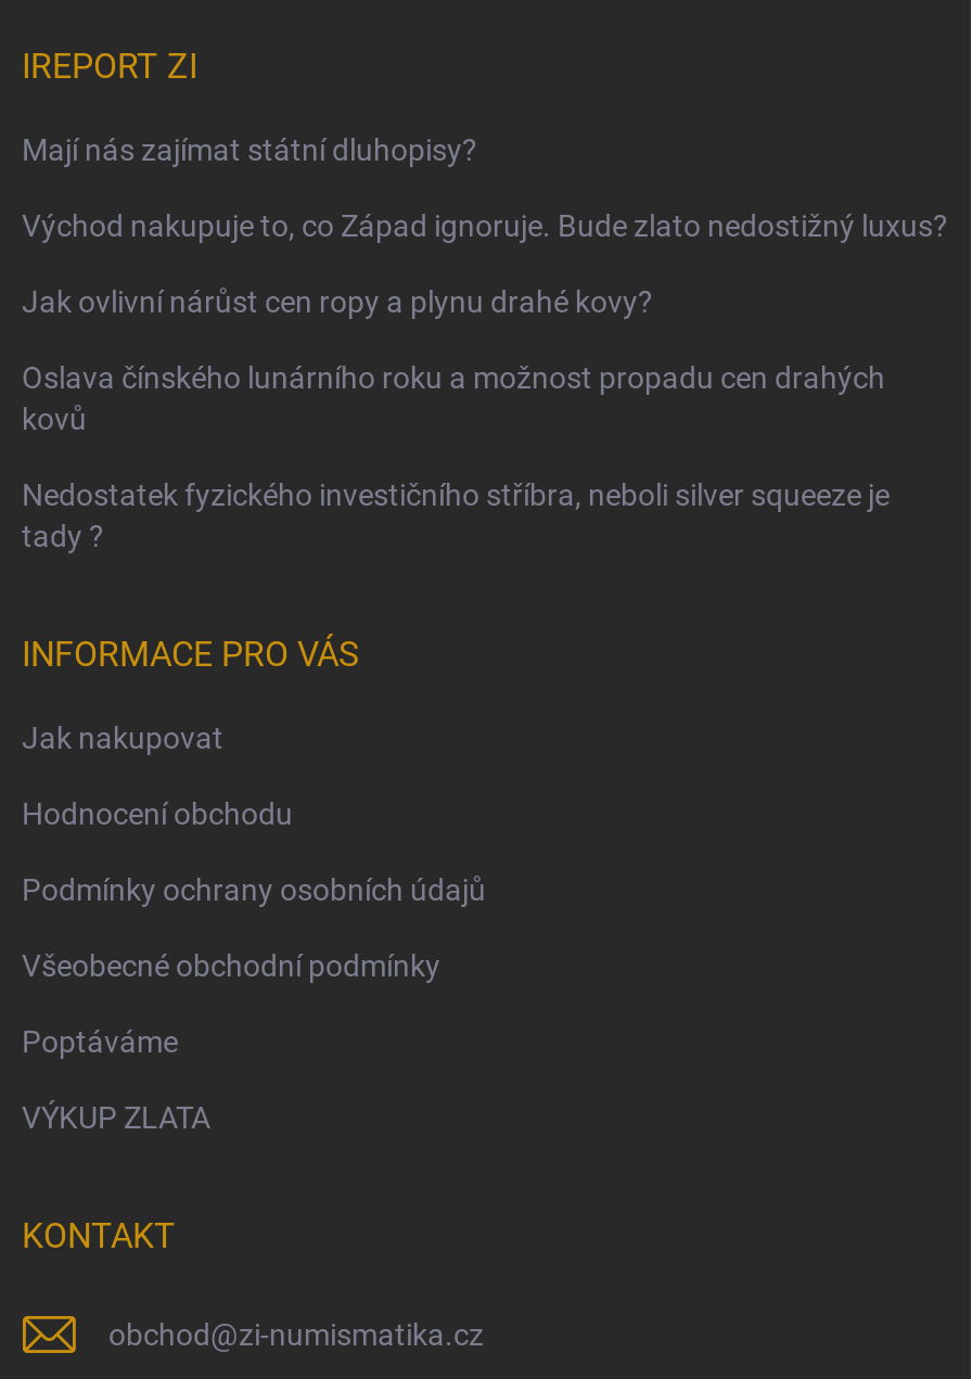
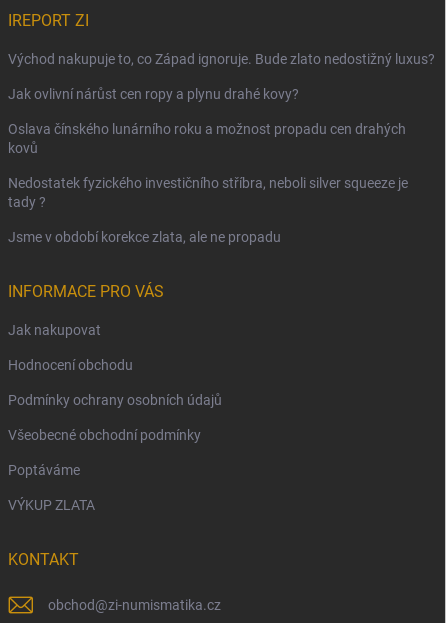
[22,132,477,167] Mají nás zajímat státní dluhopisy? -> none
moved [22,208,948,553] -> [8,51,435,210]: Východ nakupuje to, co Západ ignoruje. Bude zlato nedostižný luxus? | Jak ovlivní nárůst cen ropy a plynu drahé kovy? | Oslava čínského lunárního roku a možnost propadu cen drahých | kovů | Nedostatek fyzického investičního stříbra, neboli silver squeeze je | tady ?
none -> [8,229,281,245] Jsme v období korekce zlata, ale ne propadu

